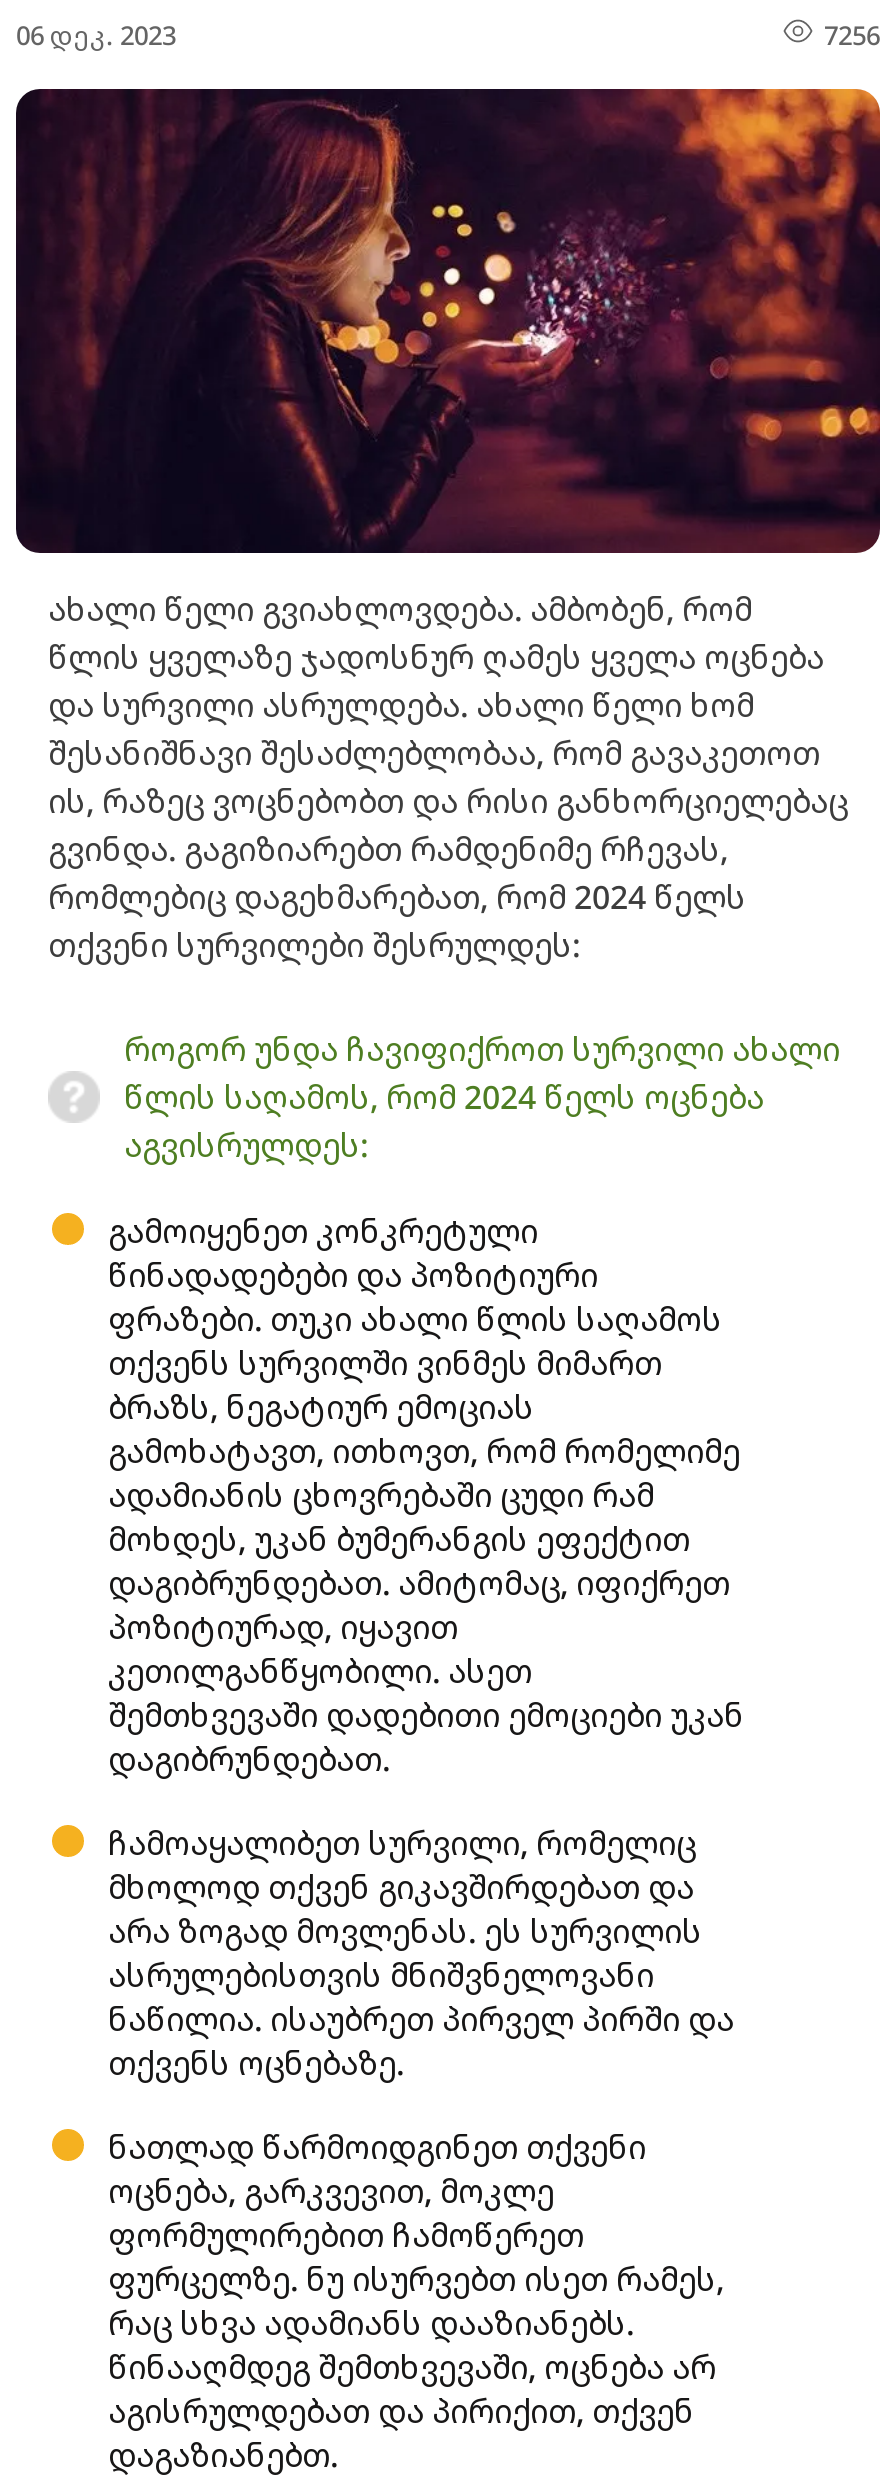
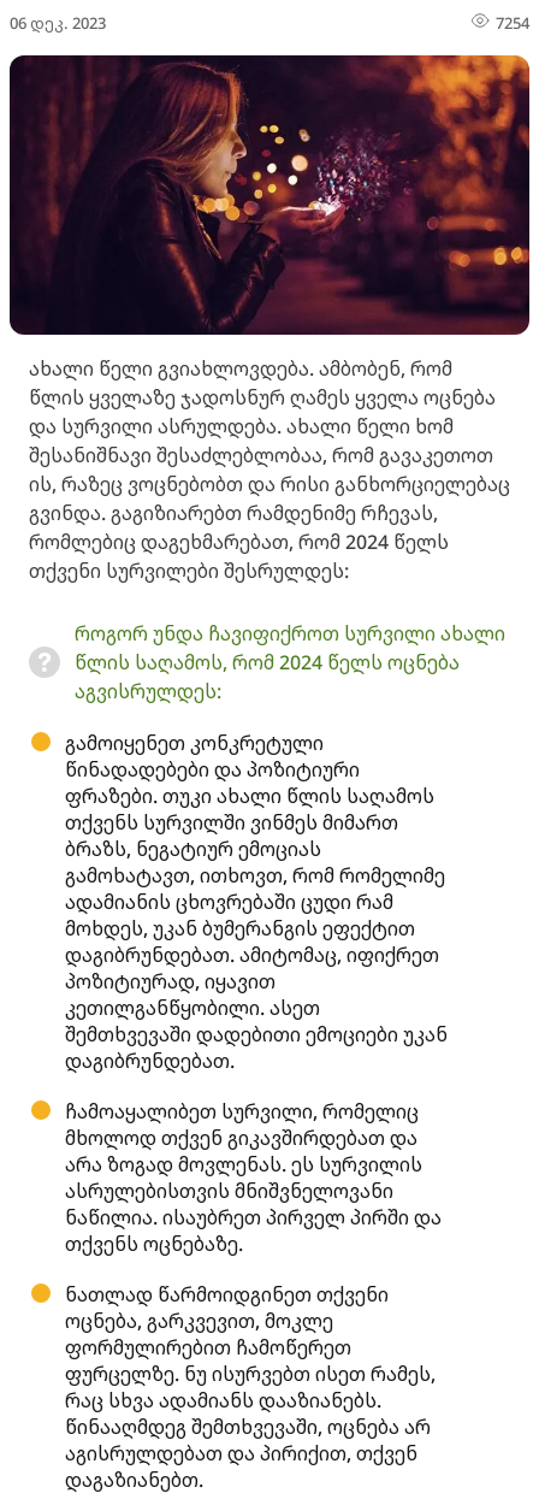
[824,17,880,53] 7256 -> [496,12,529,34] 7254

